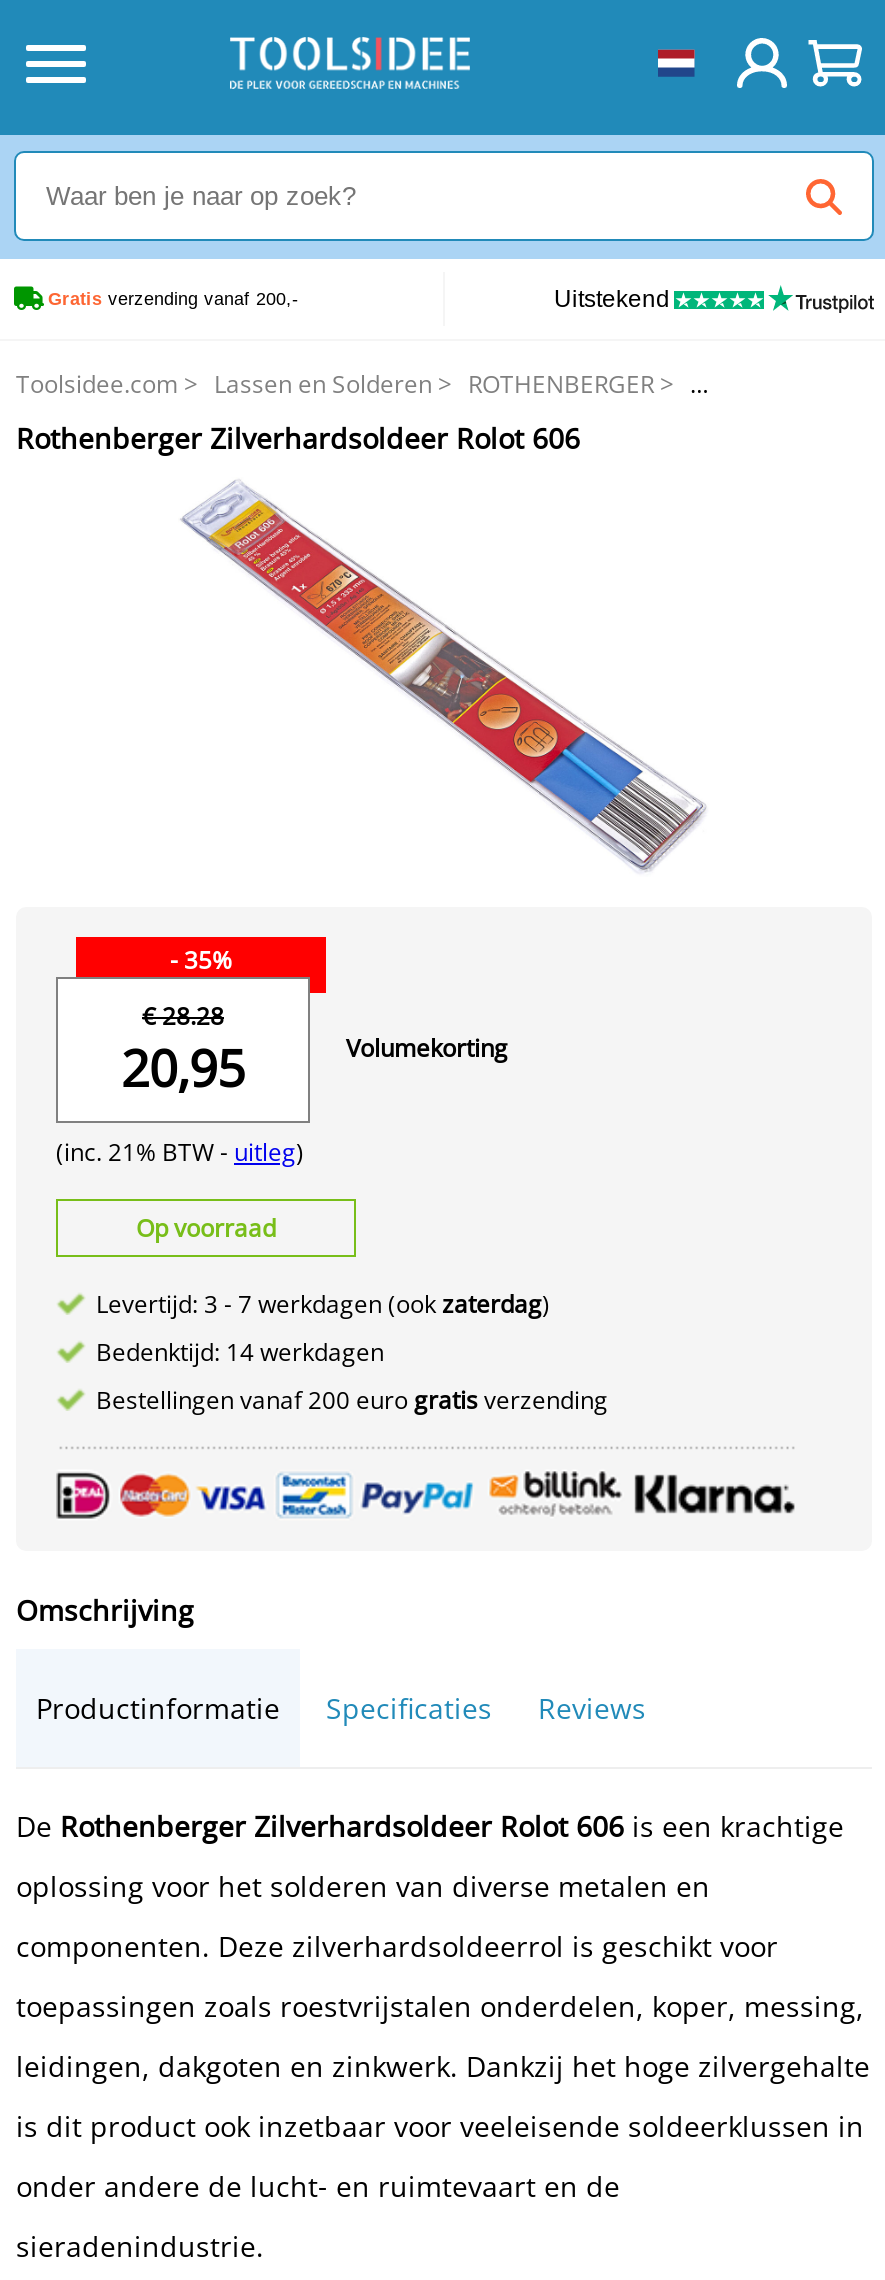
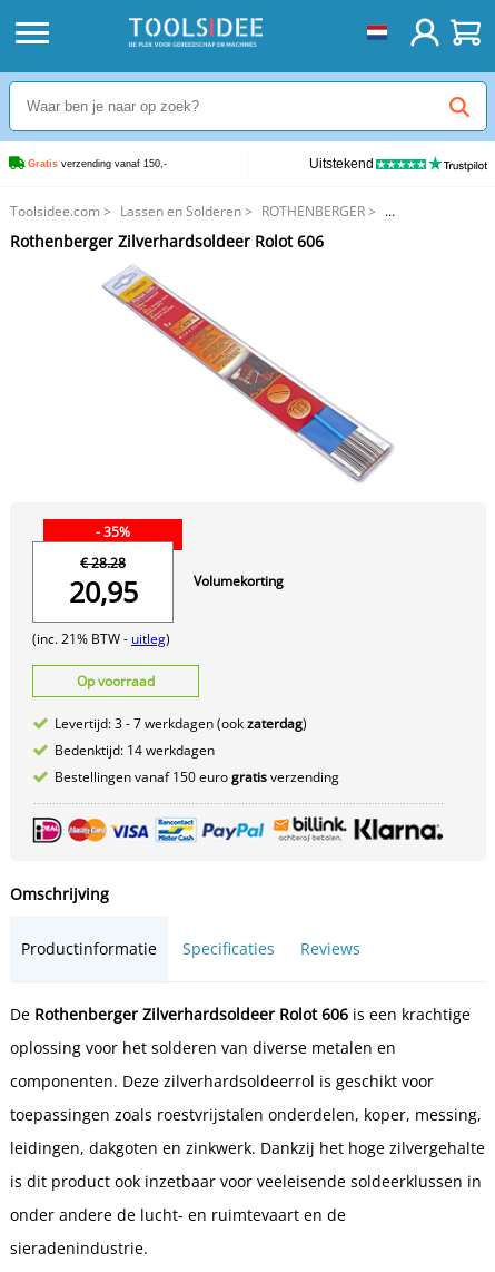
[48,289,298,309] Gratis verzending vanaf 200,- -> [28,158,167,169] Gratis verzending vanaf 150,-
[96,1383,608,1417] Bestellingen vanaf 200 euro gratis verzending -> [55,767,339,786] Bestellingen vanaf 150 euro gratis verzending

